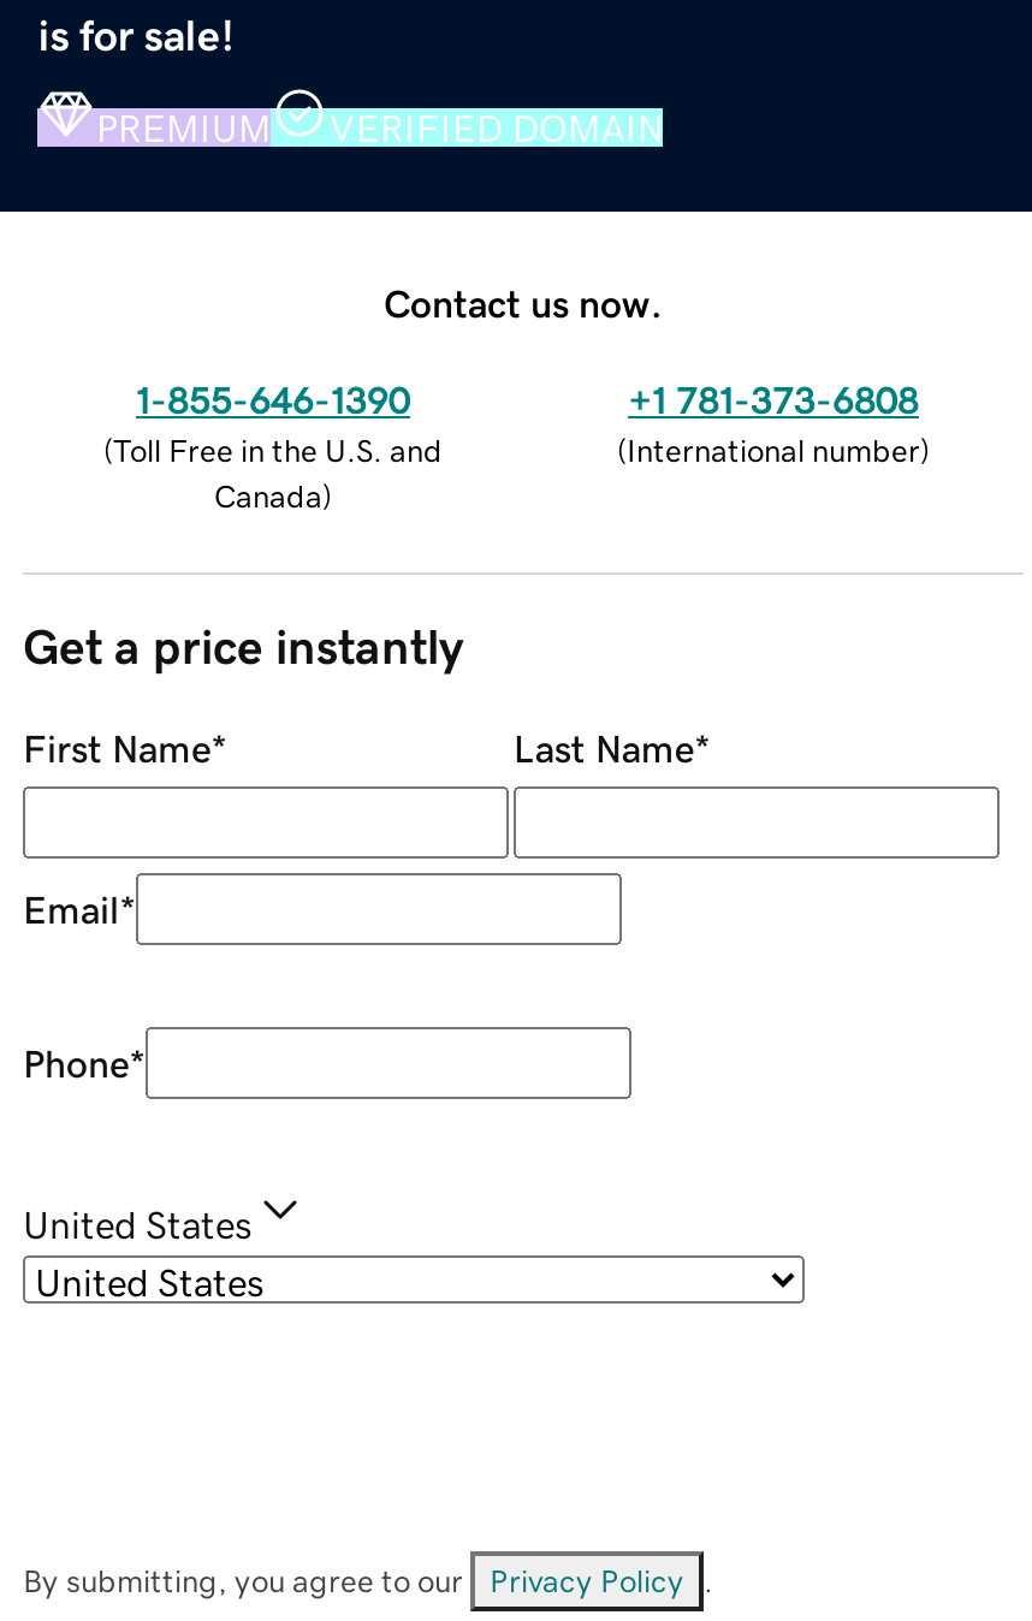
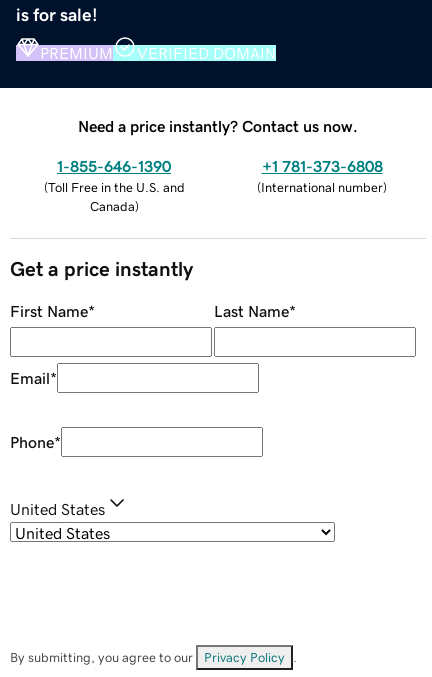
[384,283,663,321] Contact us now. -> [78,118,358,134] Need a price instantly? Contact us now.

